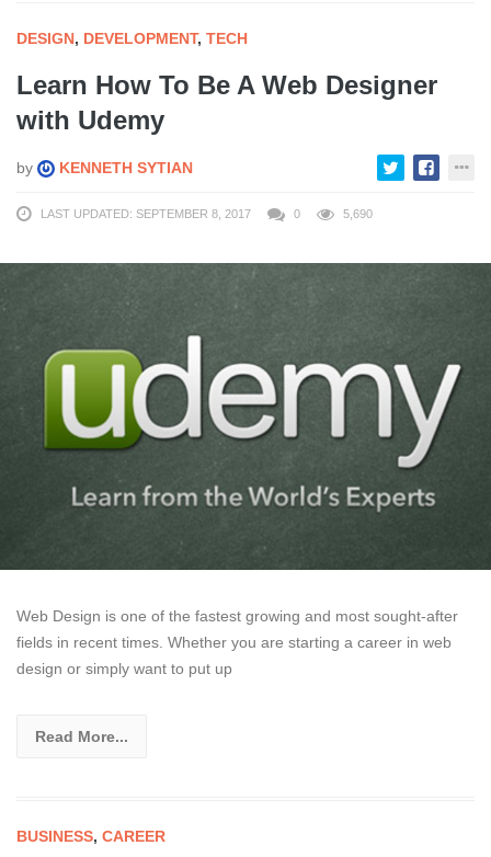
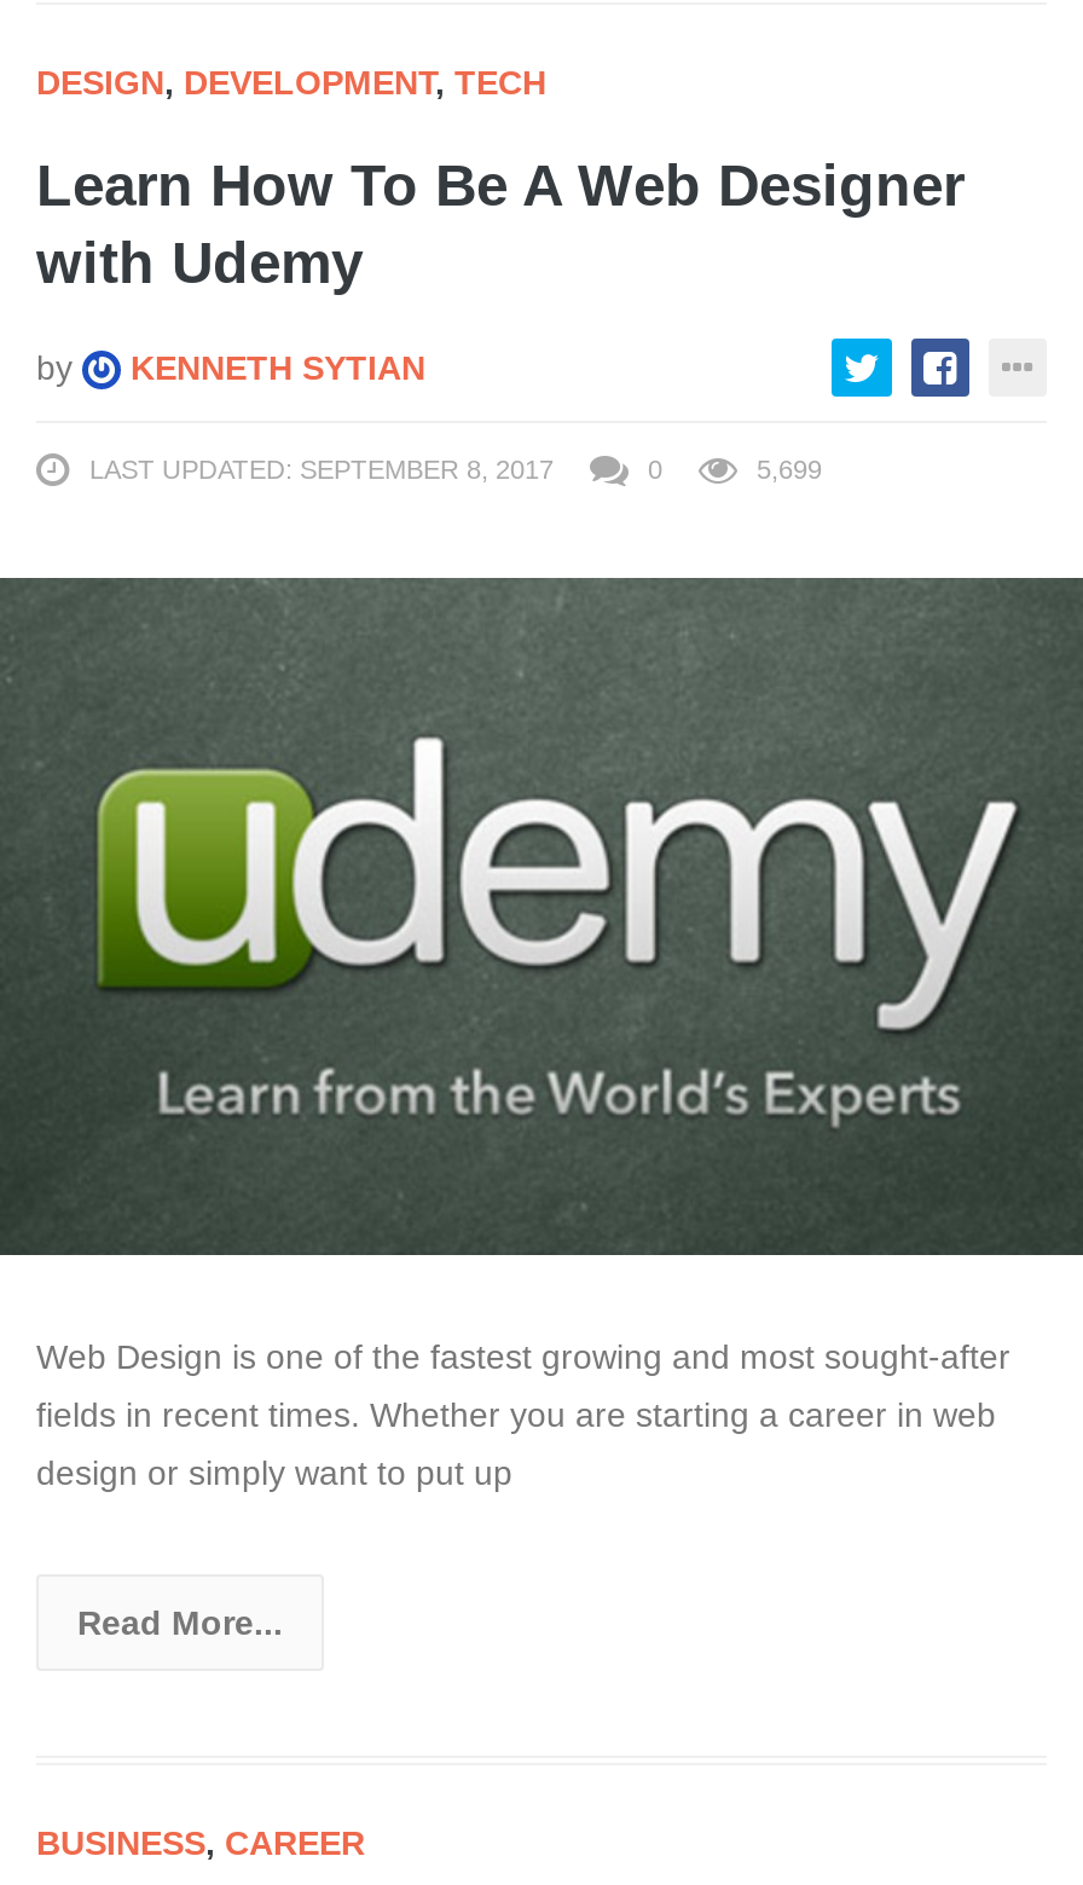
[340,207,373,220] 5,690 -> [749,454,822,483] 5,699

